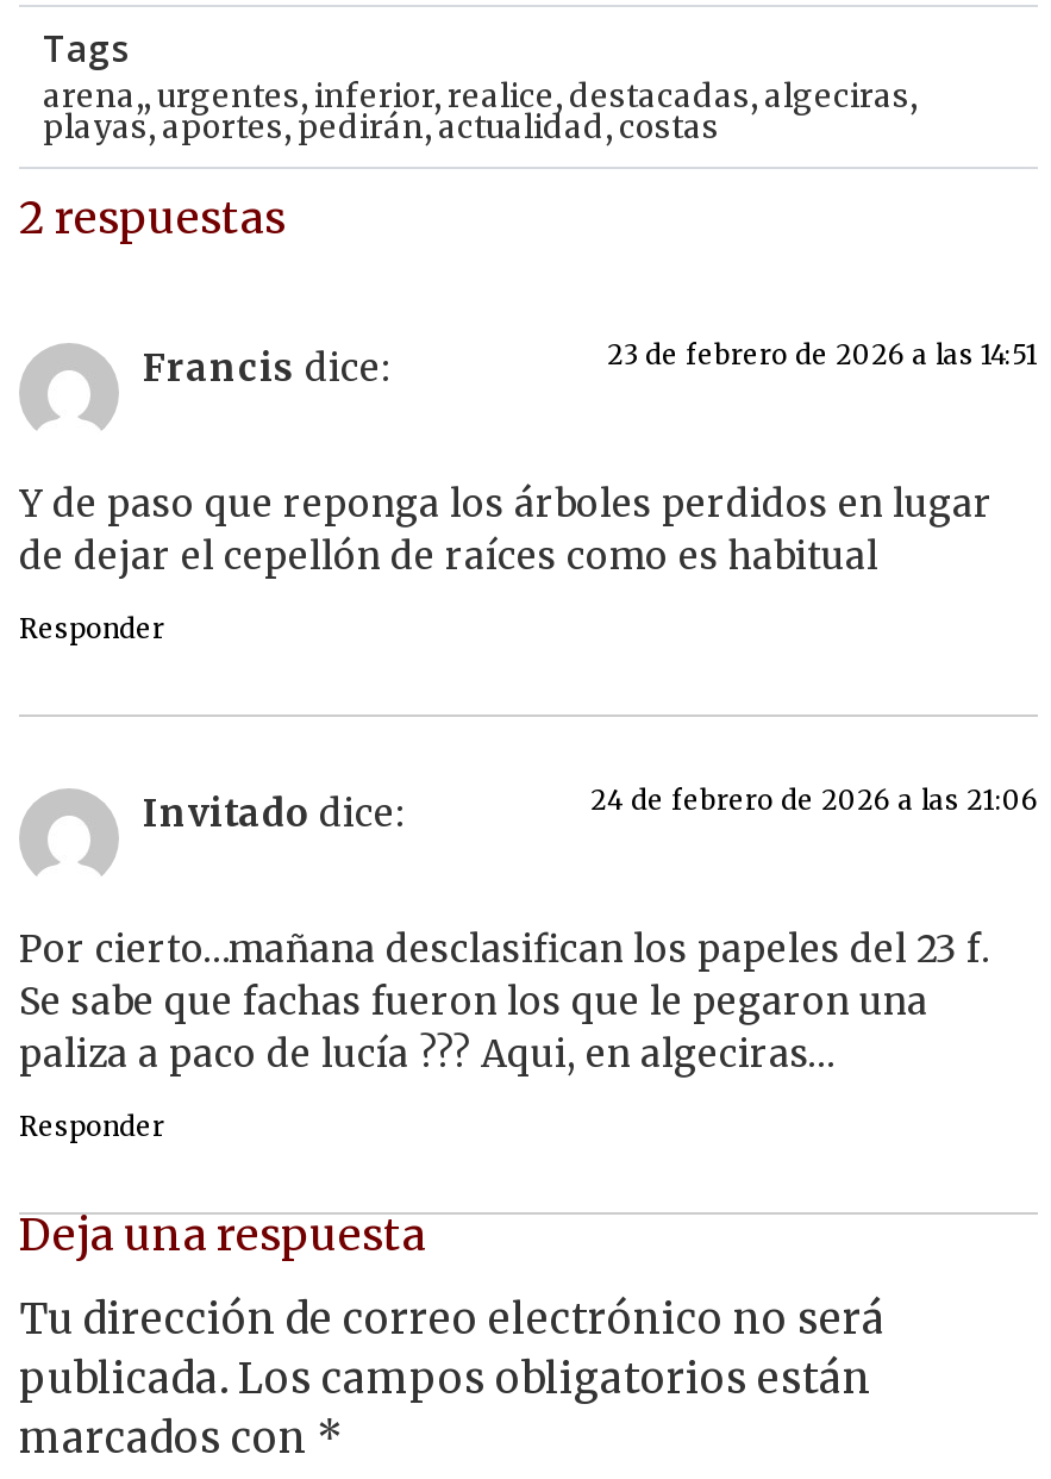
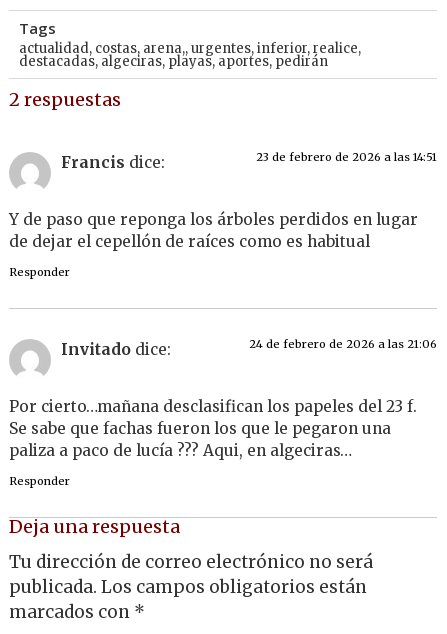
[43,76,917,147] arena,, urgentes, inferior, realice, destacadas, algeciras, | playas,aportes,pedirán,actualidad,costas -> [19,40,361,70] actualidad, costas, arena,, urgentes, inferior, realice, | destacadas,algeciras,playas,aportes,pedirán

